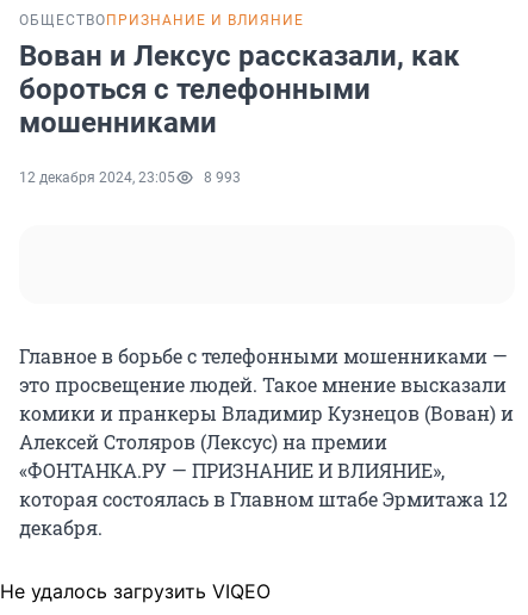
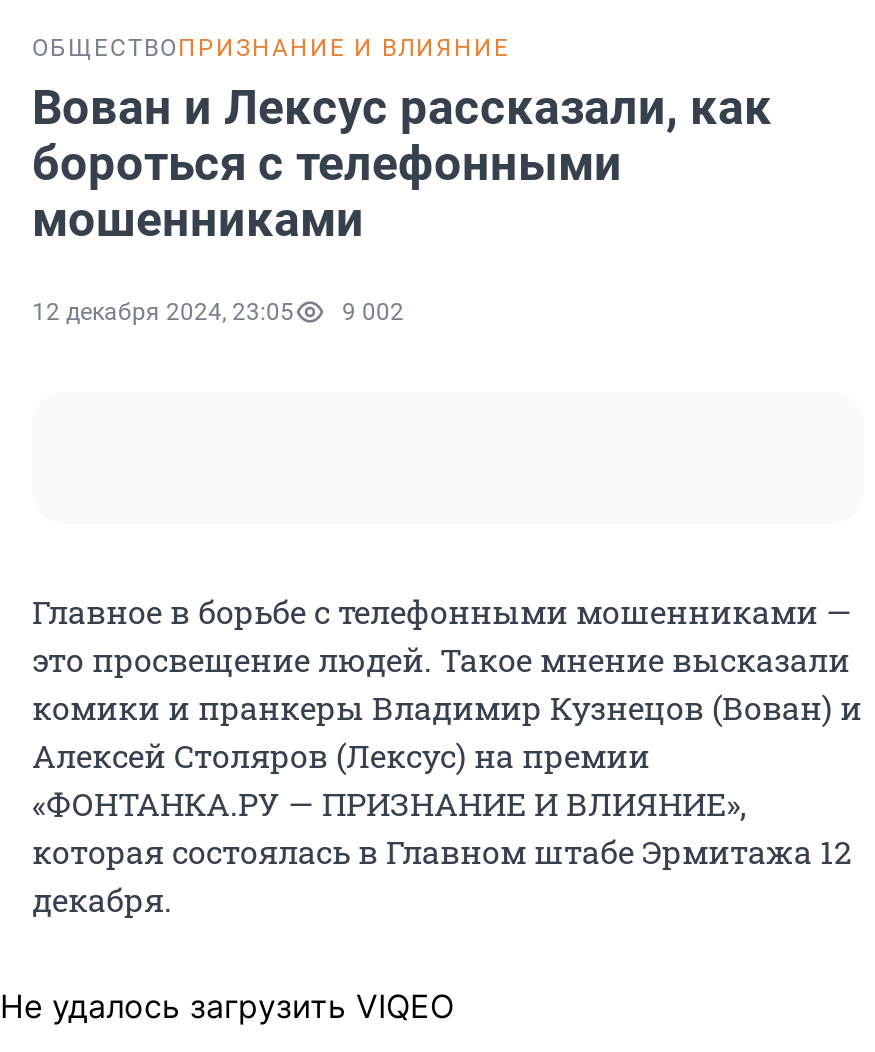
[19,169,241,186] 12 декабря 2024, 23:05 8 993 -> [32,298,404,326] 12 декабря 2024, 23:05 9 002

